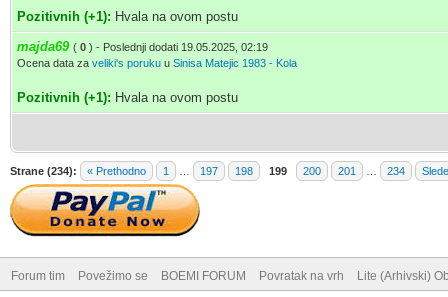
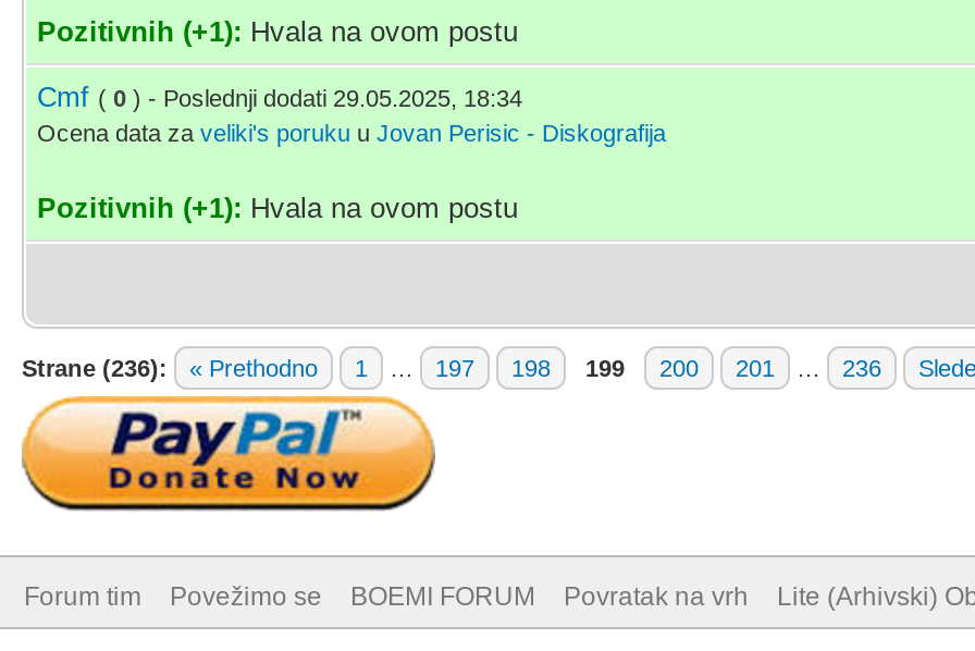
[17,39,297,69] majda69 ( 0 ) - Poslednji dodati 19.05.2025, 02:19 | Ocena data za veliki's poruku u Sinisa Matejic 1983 - Kola -> [37,81,666,146] Cmf ( 0 ) - Poslednji dodati 29.05.2025, 18:34 | Ocena data za veliki's poruku u Jovan Perisic - Diskografija
[10,165,77,177] Strane (234): -> [22,355,168,381] Strane (236):
[366,165,405,177] … 234 -> [797,355,881,381] … 236

